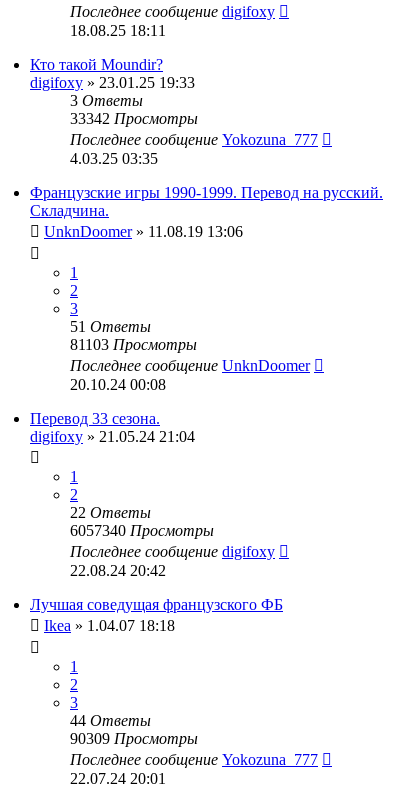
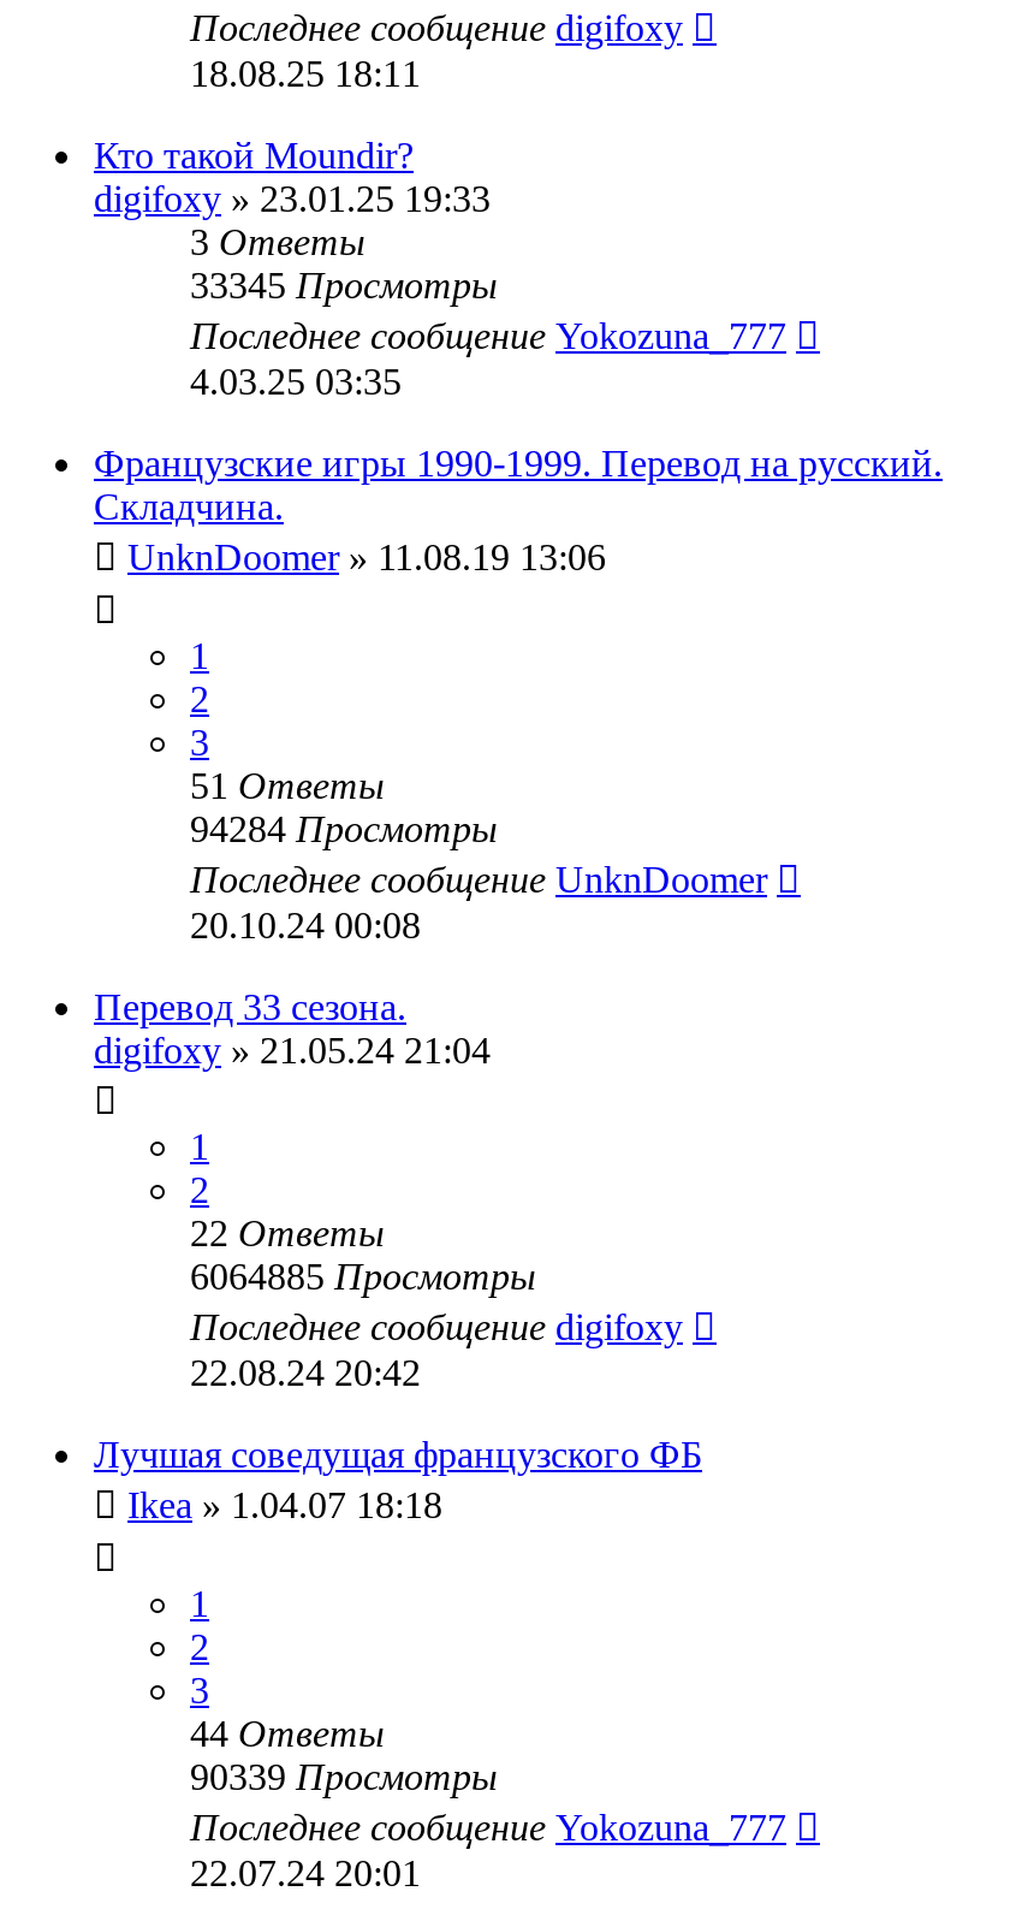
[70,110,198,127] 33342 Просмотры -> [190,264,498,305] 33345 Просмотры
[70,336,197,353] 81103 Просмотры -> [190,808,498,849] 94284 Просмотры
[70,522,214,539] 6057340 Просмотры -> [190,1256,536,1296] 6064885 Просмотры
[70,730,198,747] 90309 Просмотры -> [190,1756,498,1797] 90339 Просмотры

